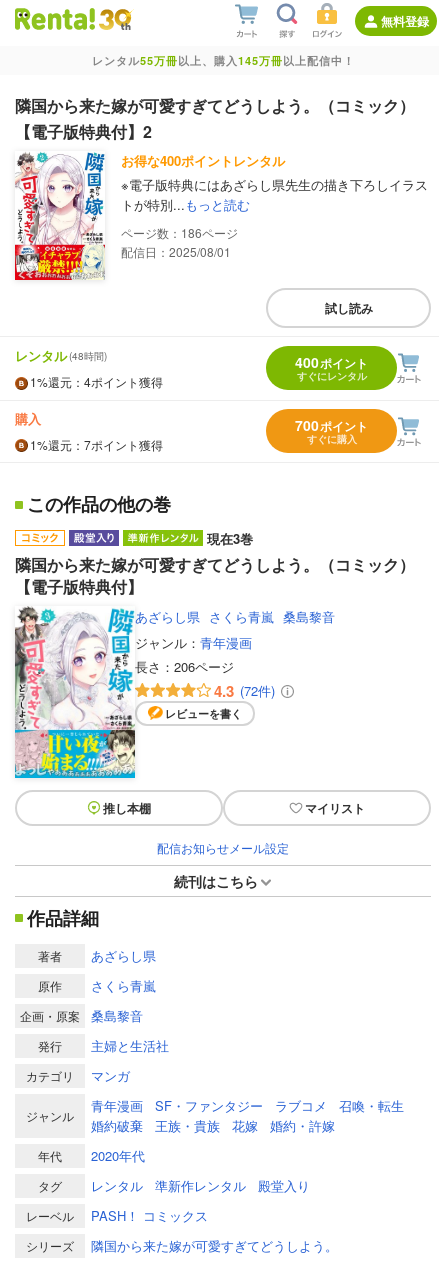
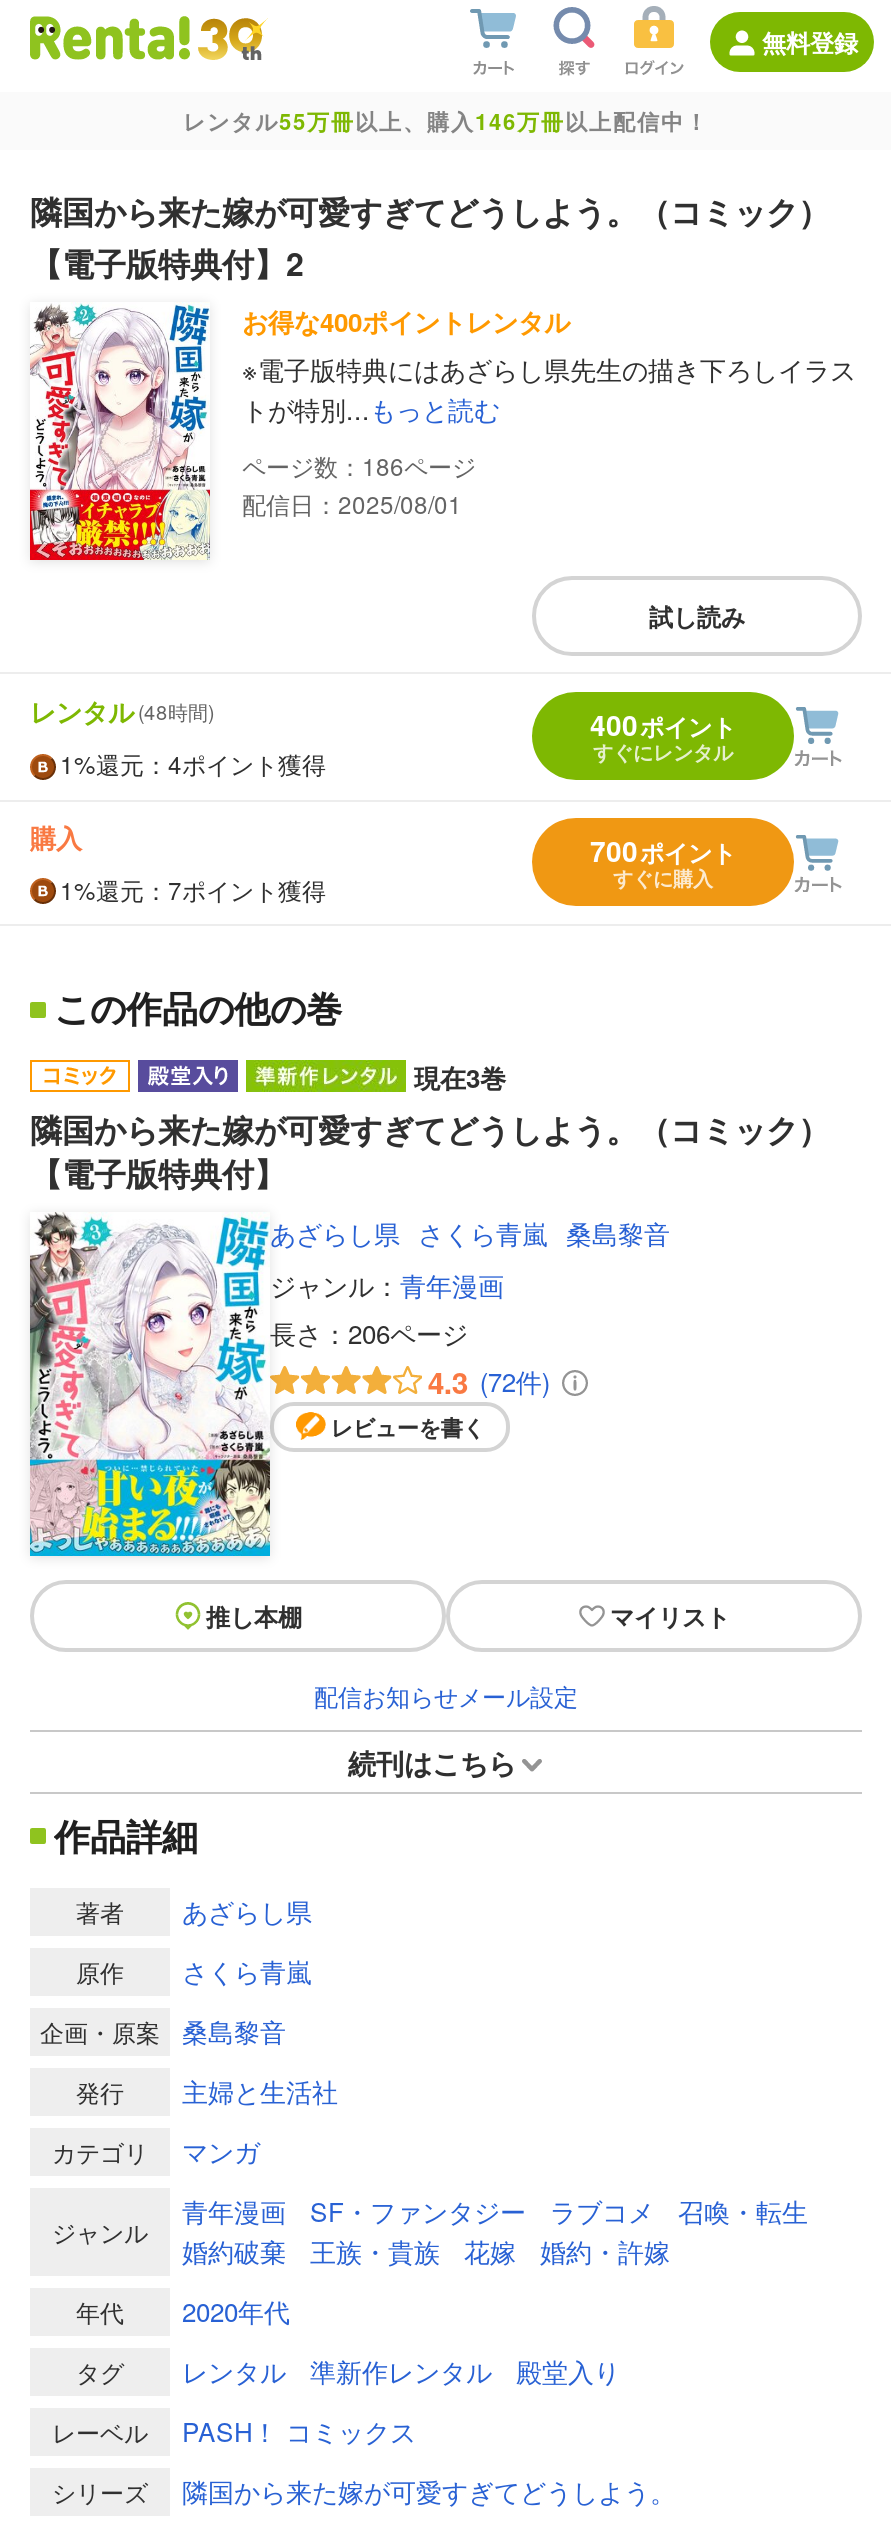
[91,53,354,68] レンタル55万冊以上、購入145万冊以上配信中！ -> [183,106,709,136] レンタル55万冊以上、購入146万冊以上配信中！

